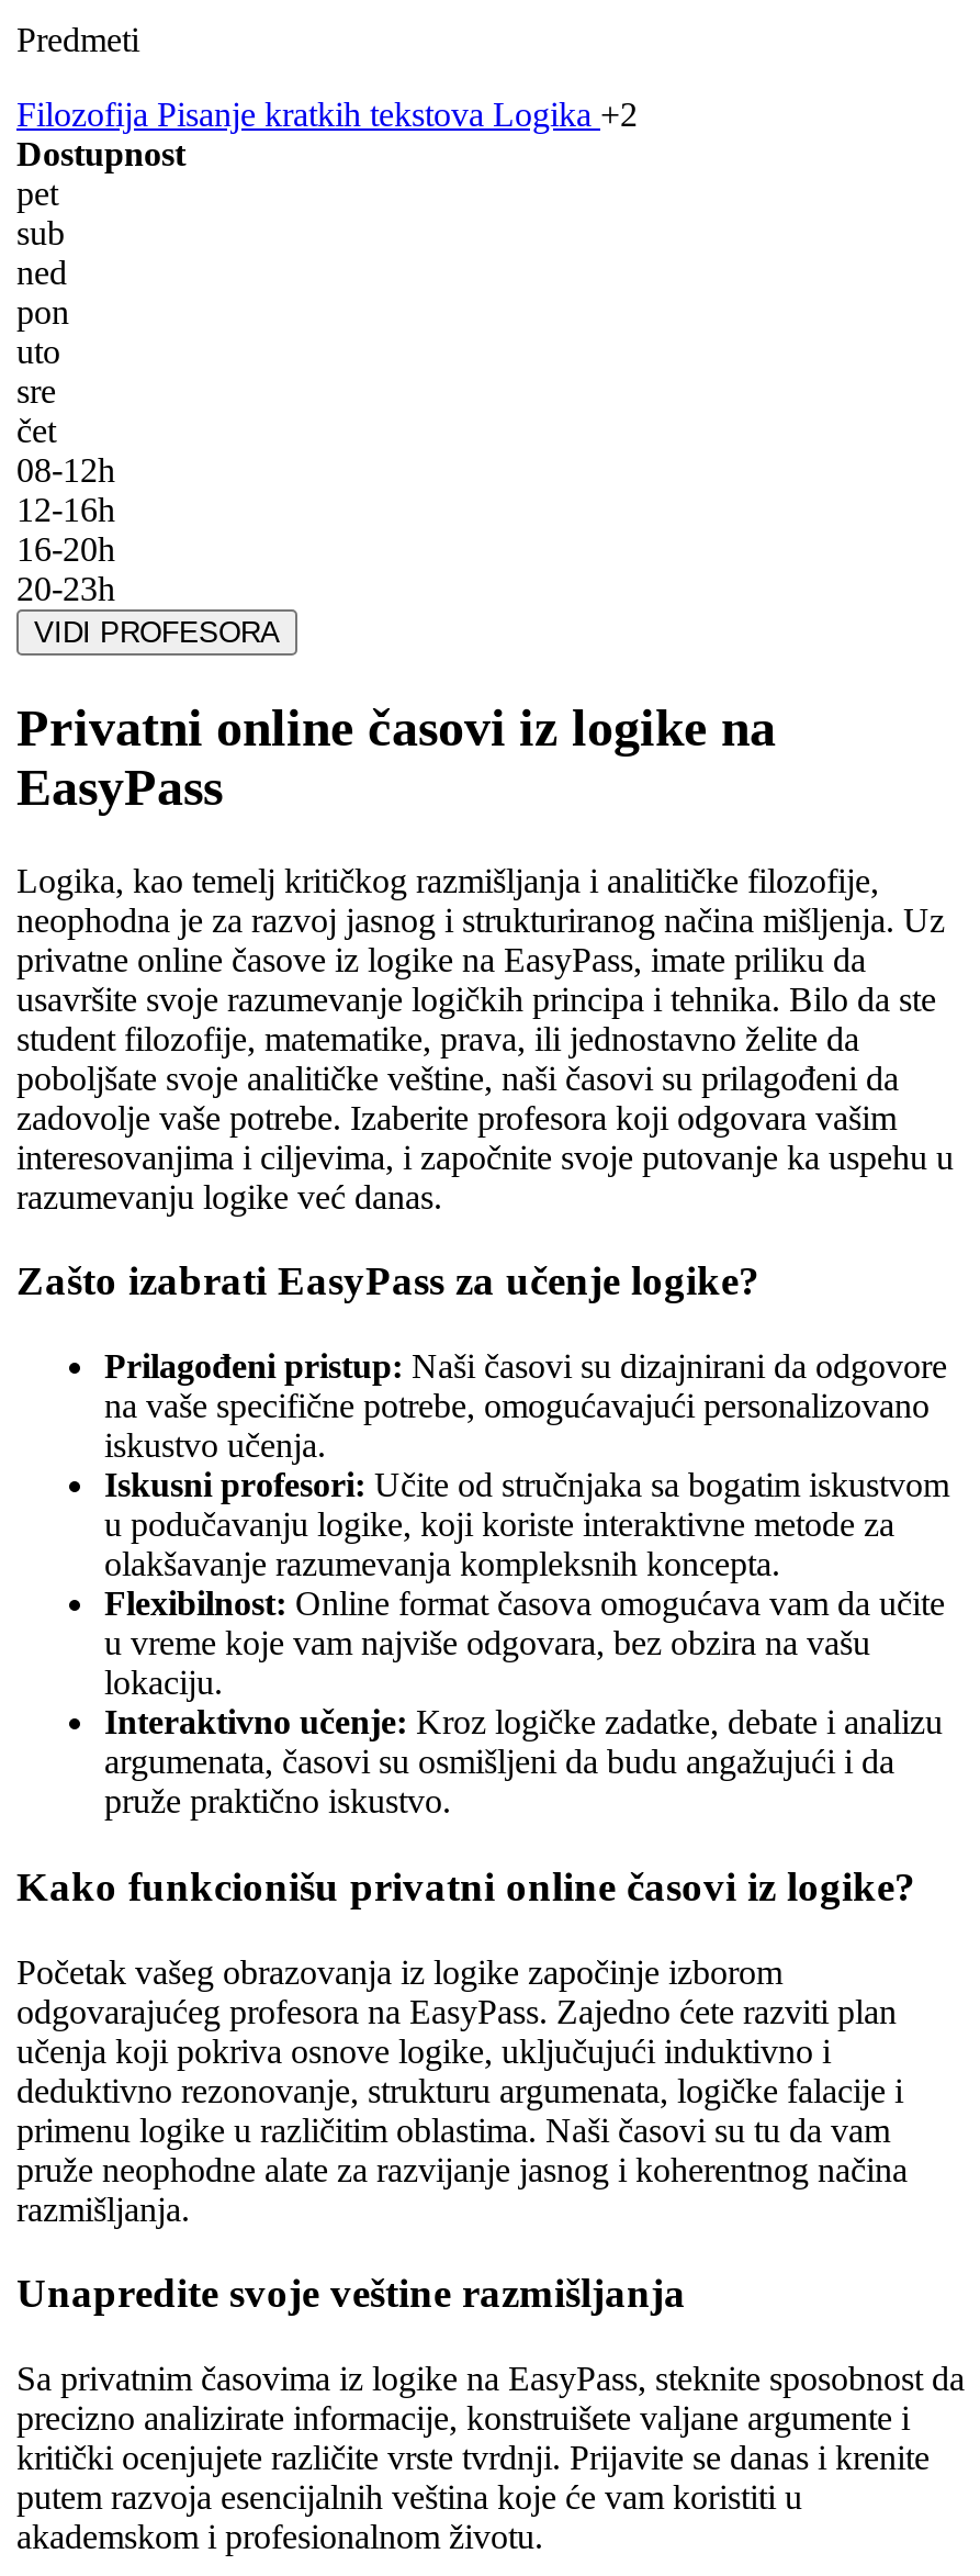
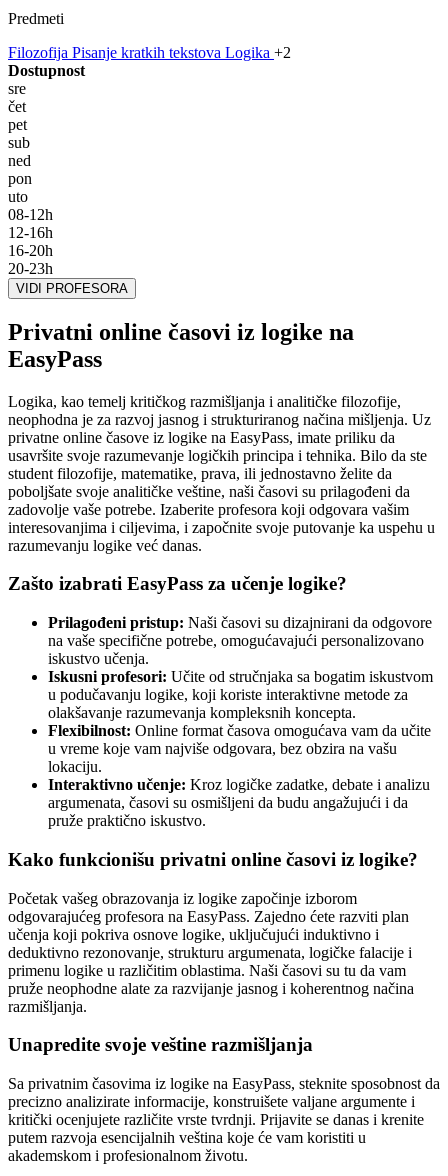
moved [16,174,69,370] -> [8,116,32,205]: pet | sub | ned | pon | uto
moved [16,372,56,449] -> [8,80,26,115]: sre | čet

